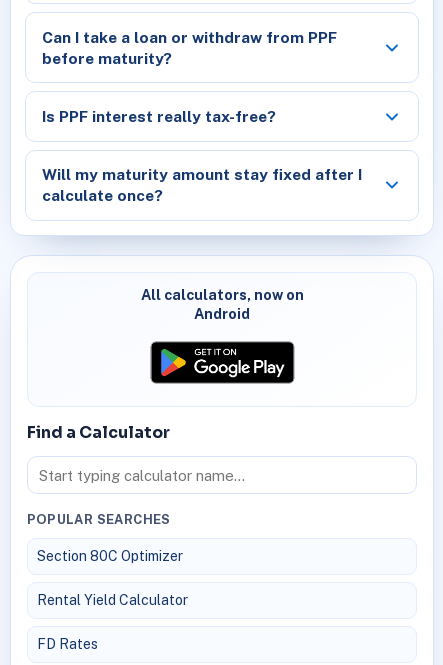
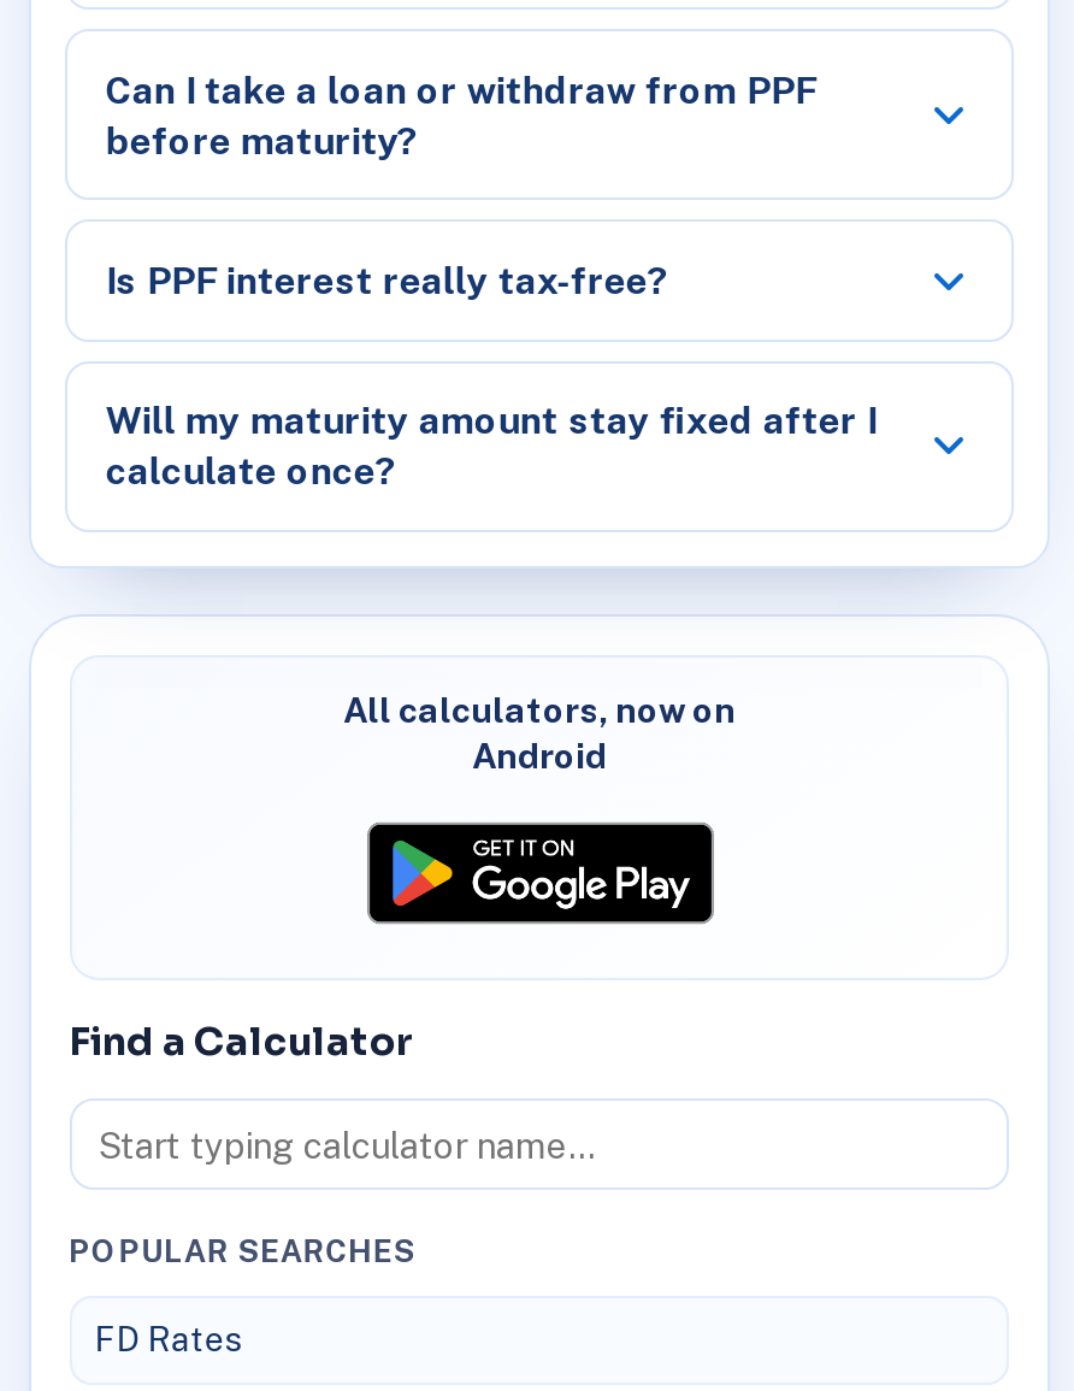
[37,548,188,608] Section 80C Optimizer | Rental Yield Calculator -> none

